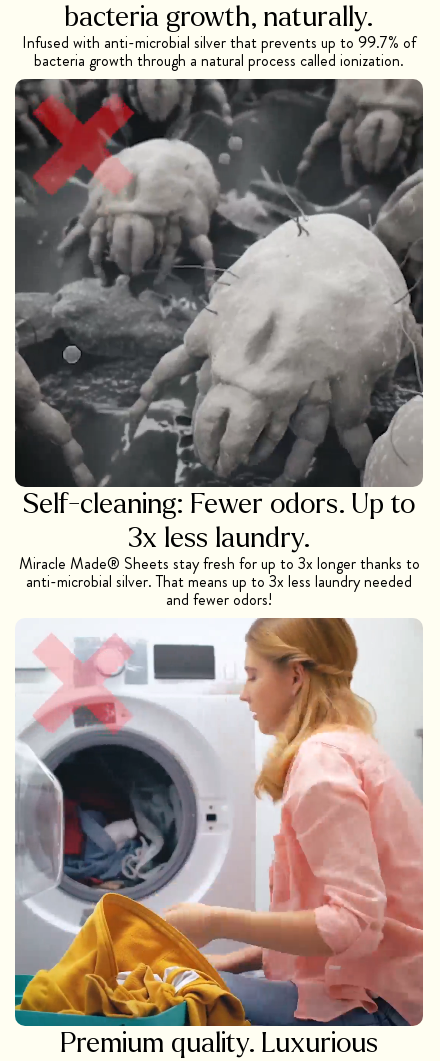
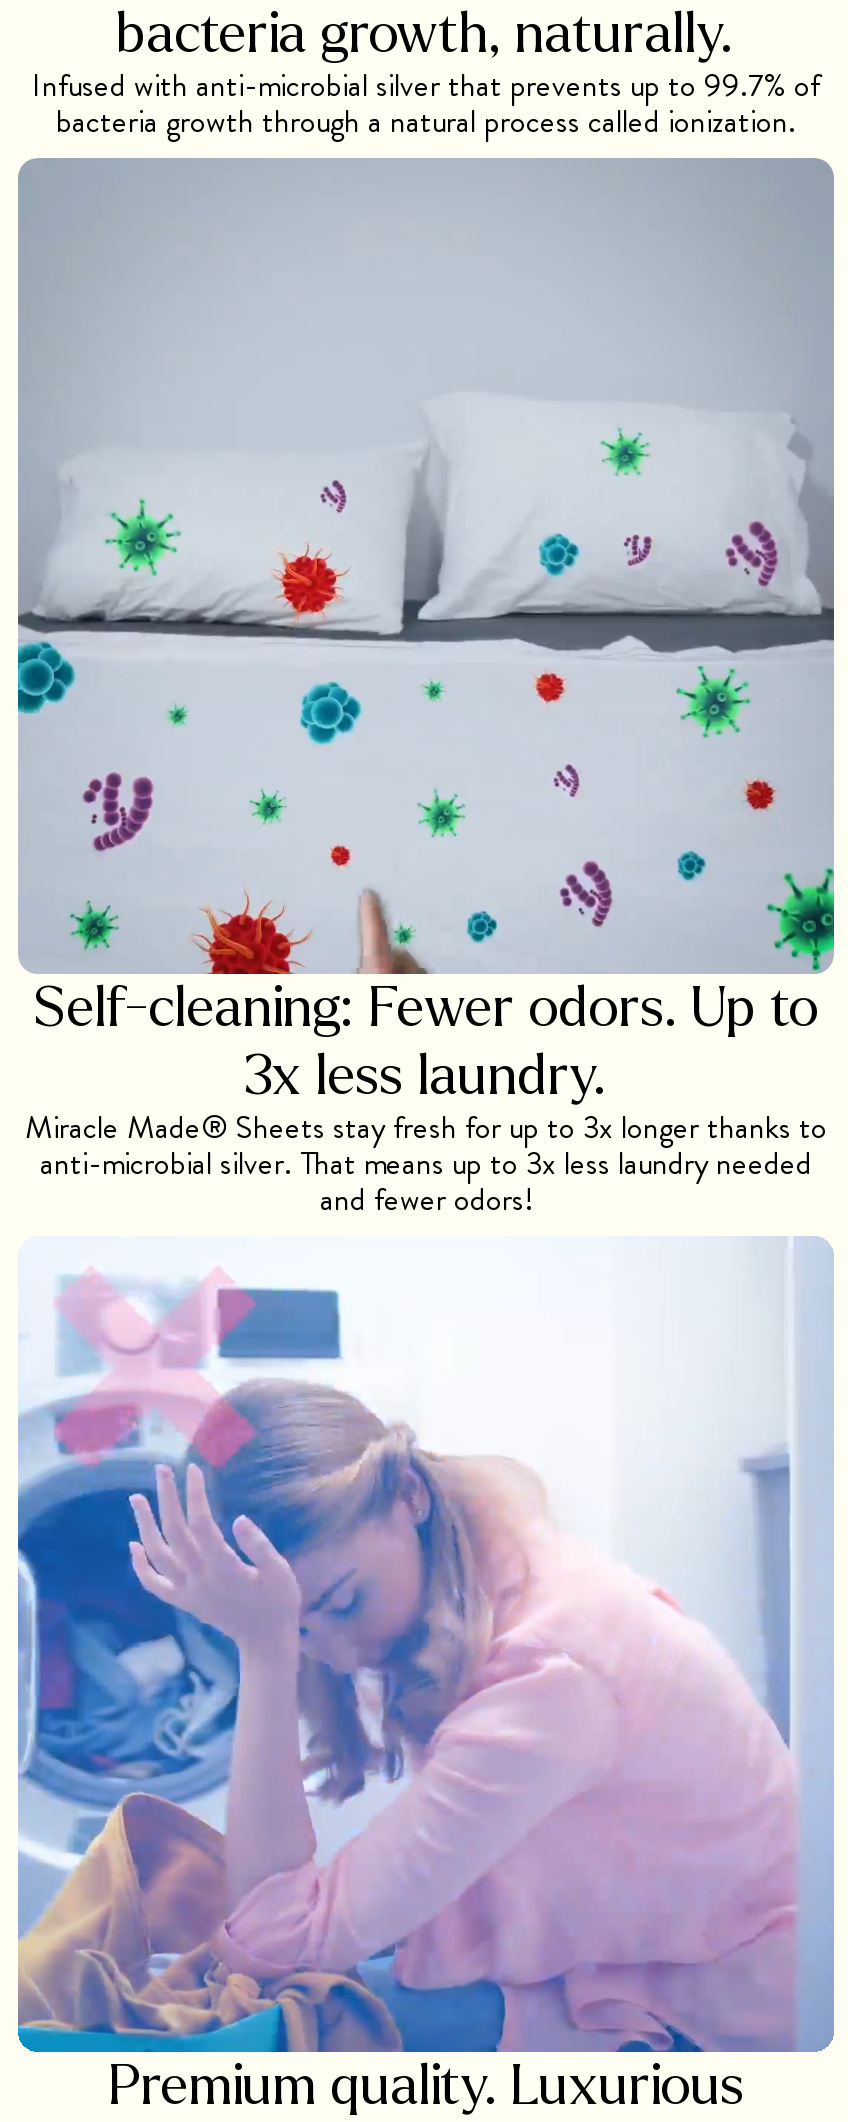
[14,78,424,487] [image] -> [16,158,836,974] [image]
[14,617,424,1027] [image] -> [16,1236,836,2054] [image]

